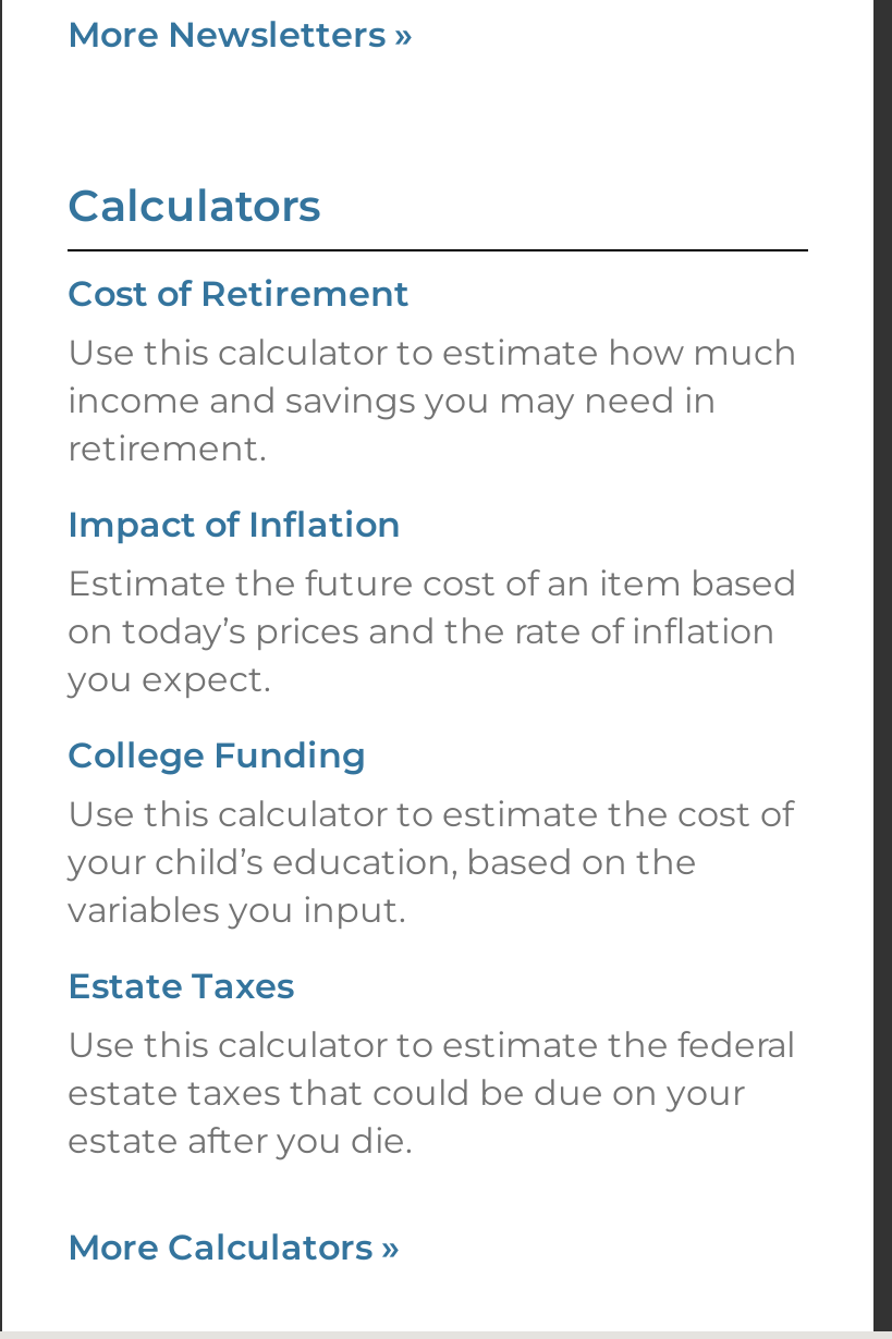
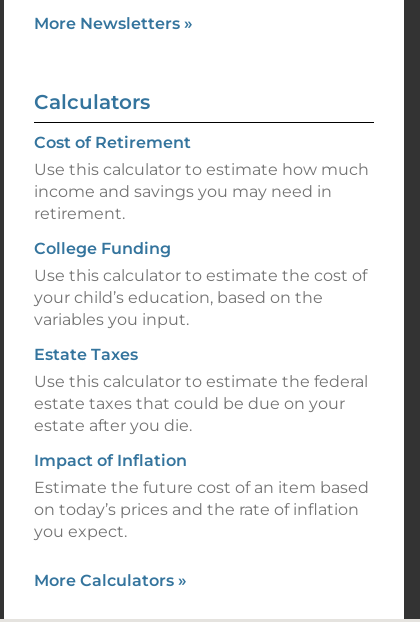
moved [68,504,797,700] -> [34,451,369,541]: Impact of Inflation | Estimate the future cost of an item based | on today’s prices and the rate of inflation | you expect.
moved [68,735,795,1162] -> [34,239,368,435]: College Funding | Use this calculator to estimate the cost of | your child’s education, based on the | variables you input. | Estate Taxes | Use this calculator to estimate the federal | estate taxes that could be due on your | estate after you die.

